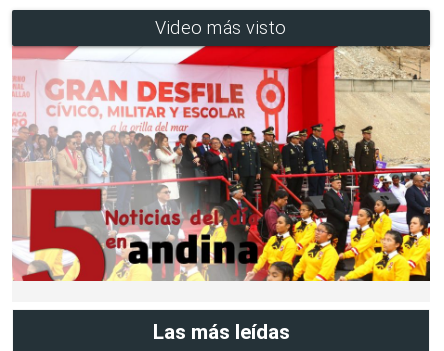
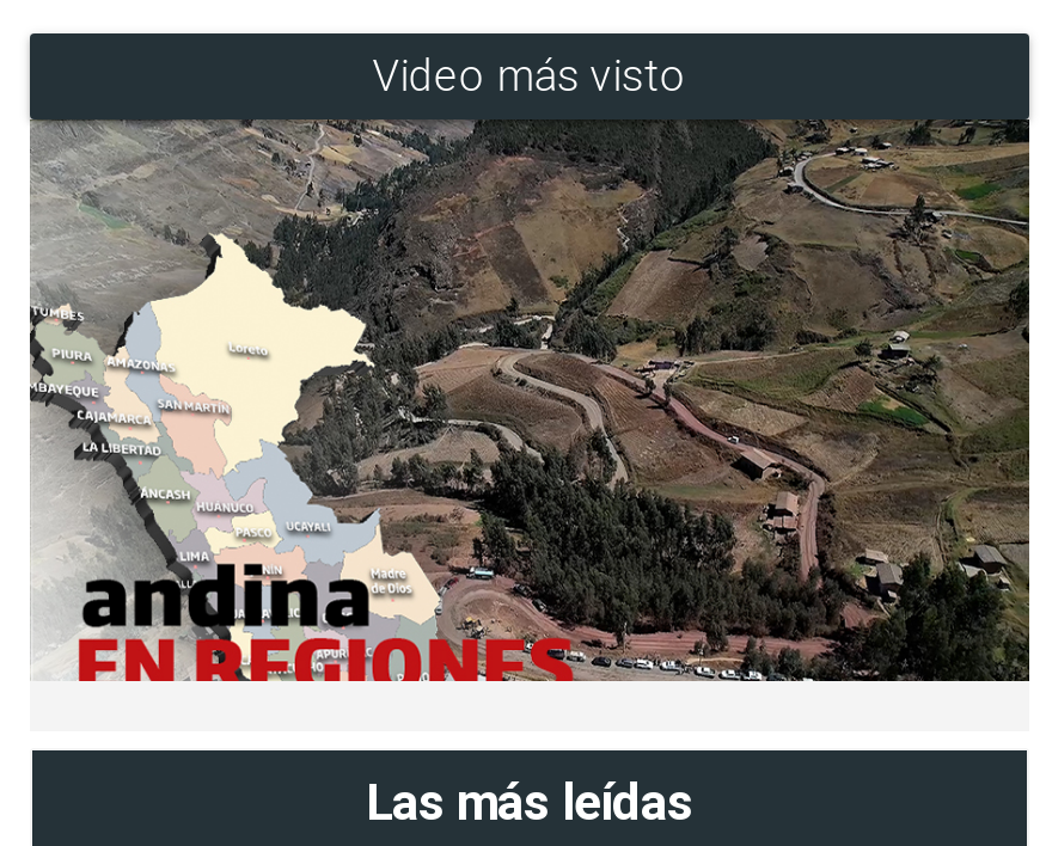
[12,45,431,282] [image] -> [27,119,1032,683] [image]

